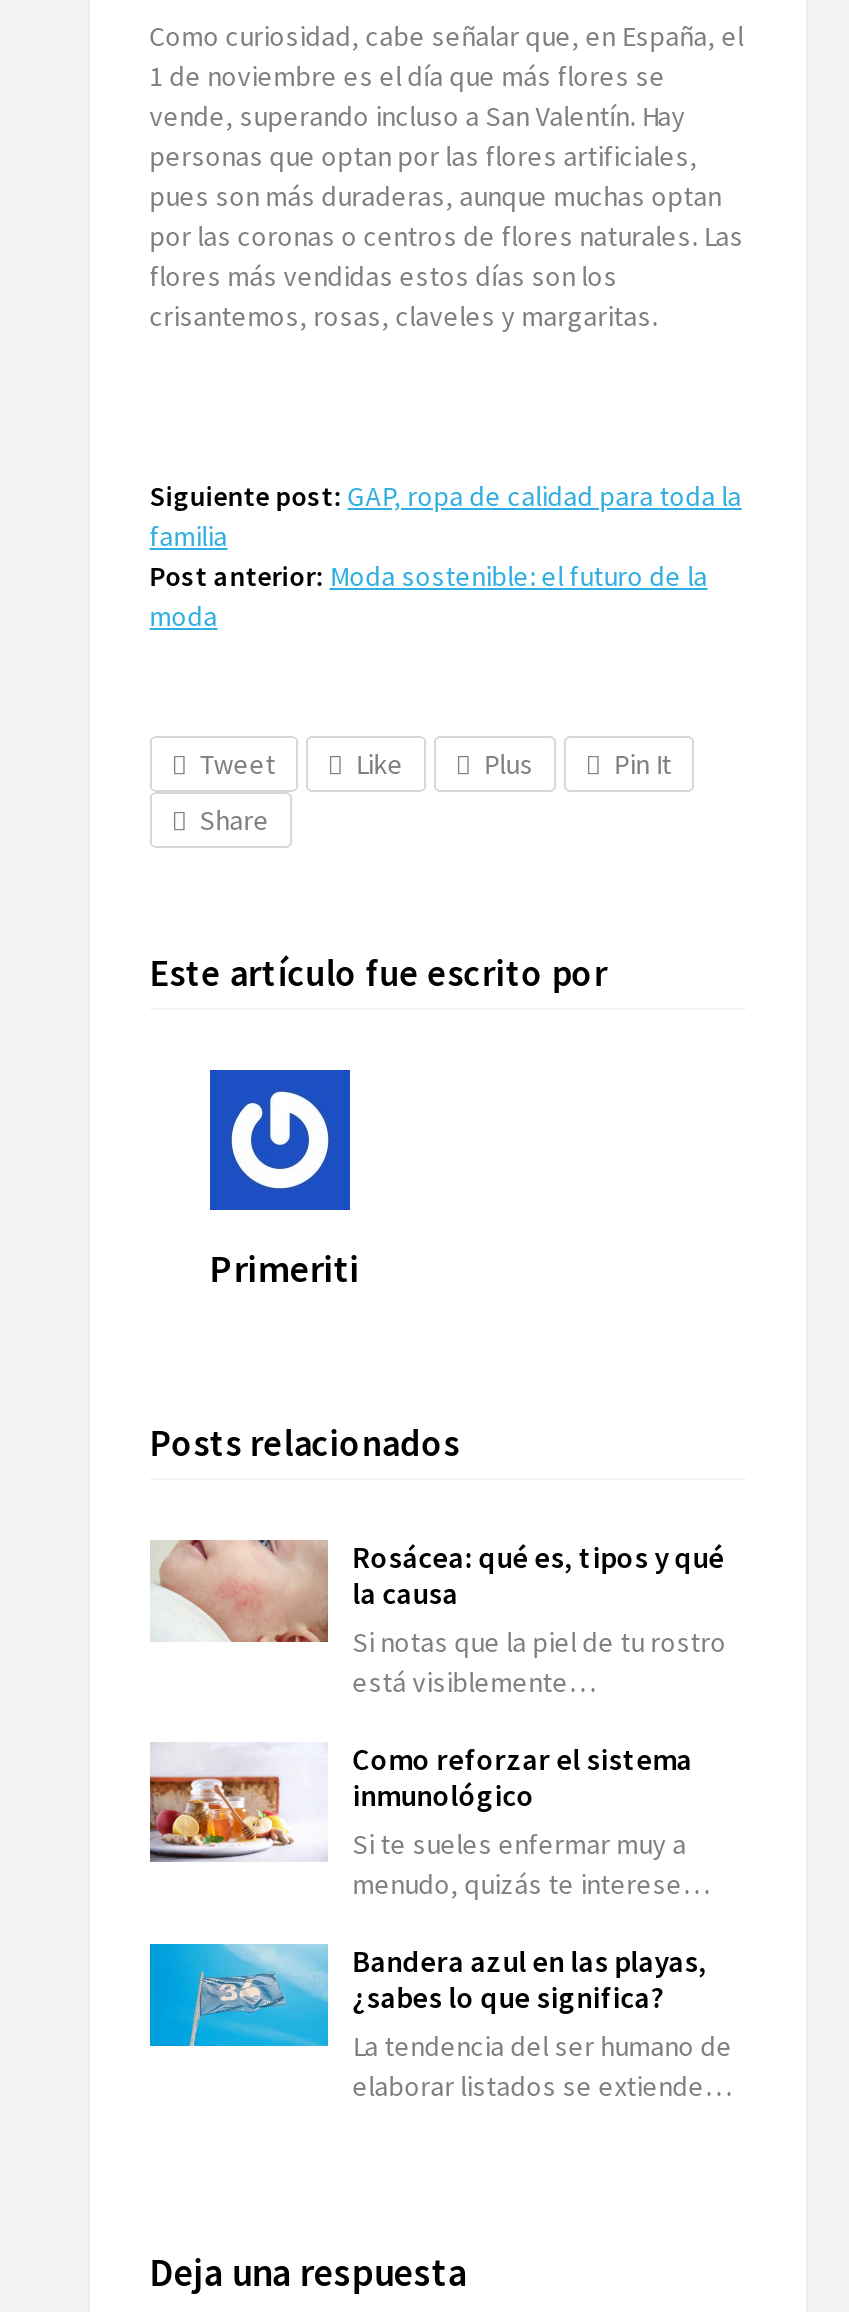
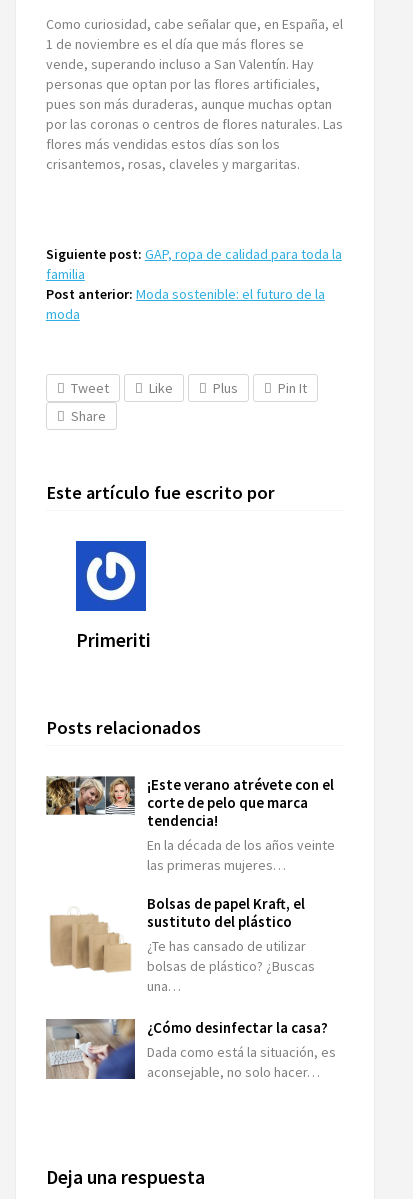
[150,1538,726,1700] [image] | Rosácea: qué es, tipos y qué | la causa | Si notas que la piel de tu rostro | está visiblemente… -> [45,775,335,874] [image] | ¡Este verano atrévete con el | corte de pelo que marca | tendencia! | En la década de los años veinte | las primeras mujeres…
[148,1740,708,1902] [image] | Como reforzar el sistema | inmunológico | Si te sueles enfermar muy a | menudo, quizás te interese… -> [46,894,315,995] [image] | Bolsas de papel Kraft, el | sustituto del plástico | ¿Te has cansado de utilizar | bolsas de plástico? ¿Buscas | una…
[148,1942,732,2104] [image] | Bandera azul en las playas, | ¿sabes lo que significa? | La tendencia del ser humano de | elaborar listados se extiende… -> [45,1013,336,1081] [image] | ¿Cómo desinfectar la casa? | Dada como está la situación, es | aconsejable, no solo hacer…

